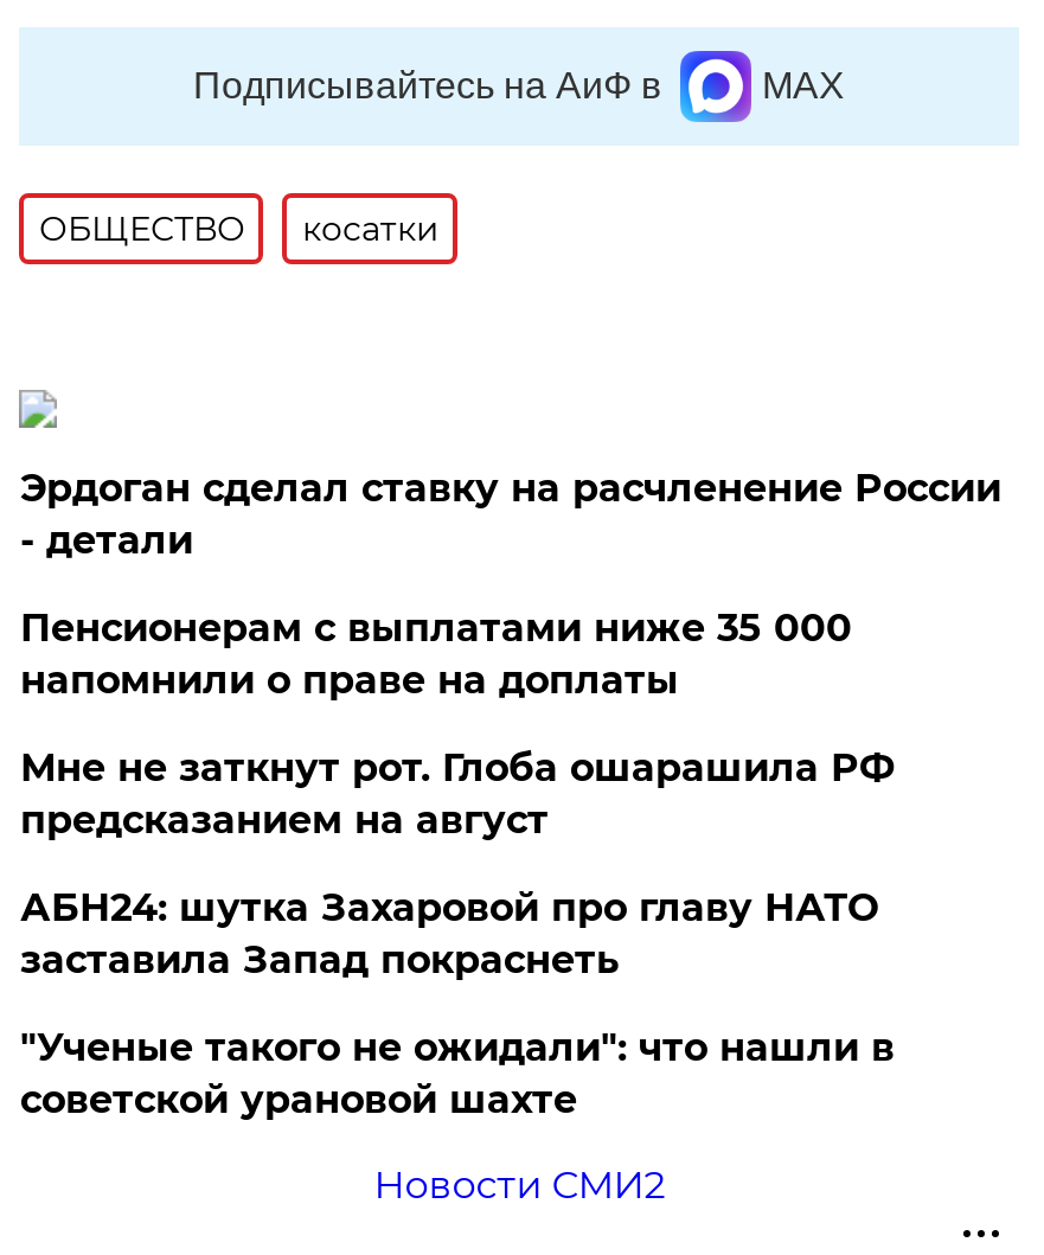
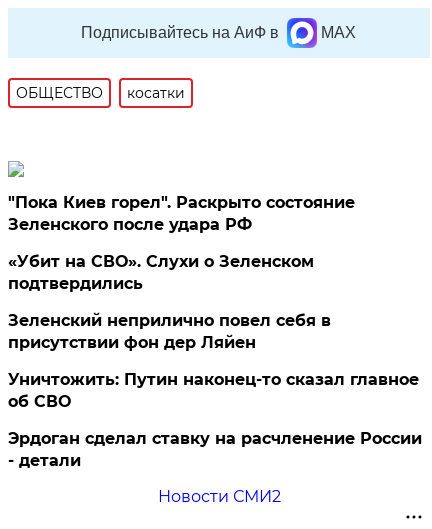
none -> [8,193,419,411] "Пока Киев горел". Раскрыто состояние | Зеленского после удара РФ | «Убит на СВО». Слухи о Зеленском | подтвердились | Зеленский неприлично повел cебя в | присутствии фон дер Ляйен | Уничтожить: Путин наконец-то сказал главное | об СВО
moved [20,466,1001,563] -> [8,429,422,470]: Эрдоган сделал ставку на расчленение России | - детали
[20,606,894,1122] Пенсионерам с выплатами ниже 35 000 | напомнили о праве на доплаты | Мне не заткнут рот. Глоба ошарашила РФ | предсказанием на август | АБН24: шутка Захаровой про главу НАТО | заставила Запад покраснеть | "Ученые такого не ожидали": что нашли в | советской урановой шахте -> none

